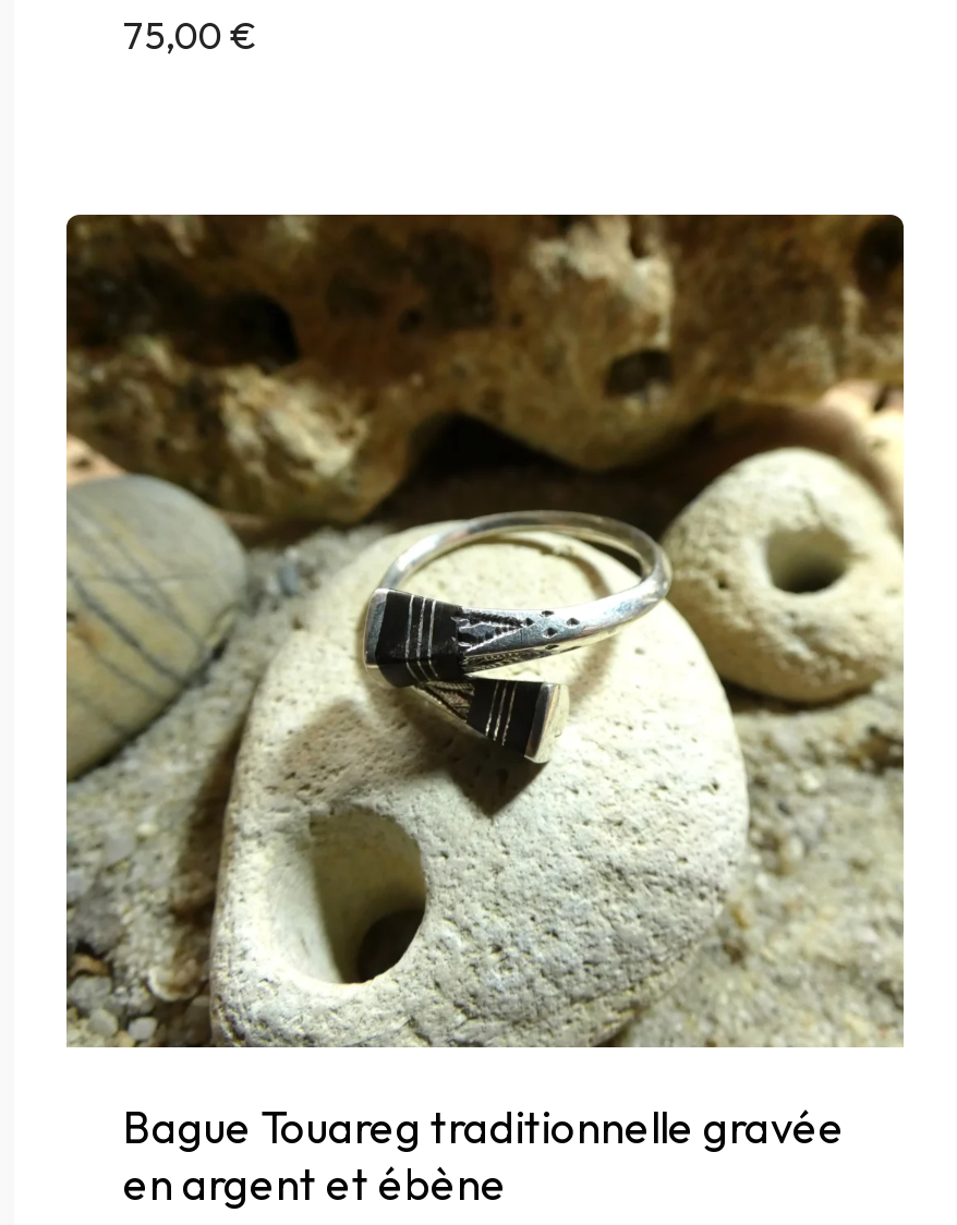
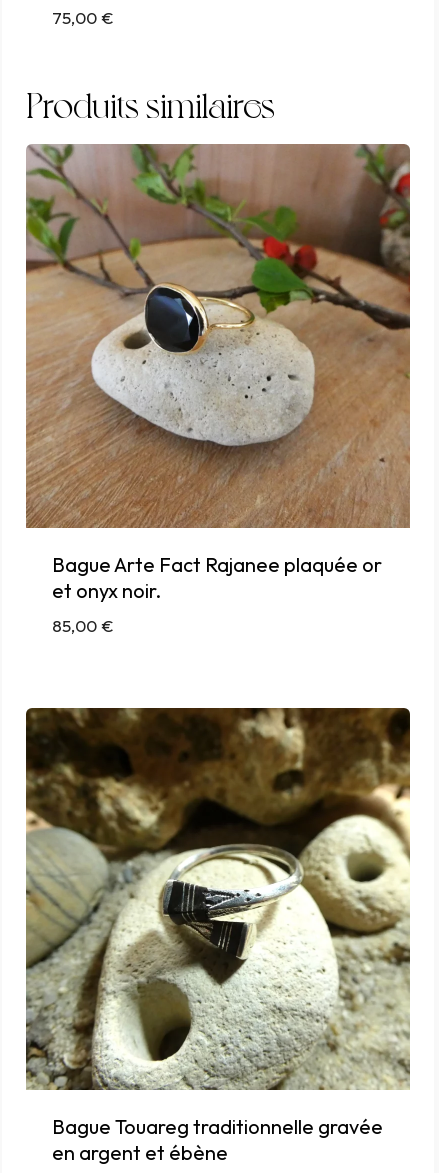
none -> [25,143,411,636] [image] | Bague Arte Fact Rajanee plaquée or | et onyx noir. | 85,00 €
none -> [26,81,275,124] Produits similaires

